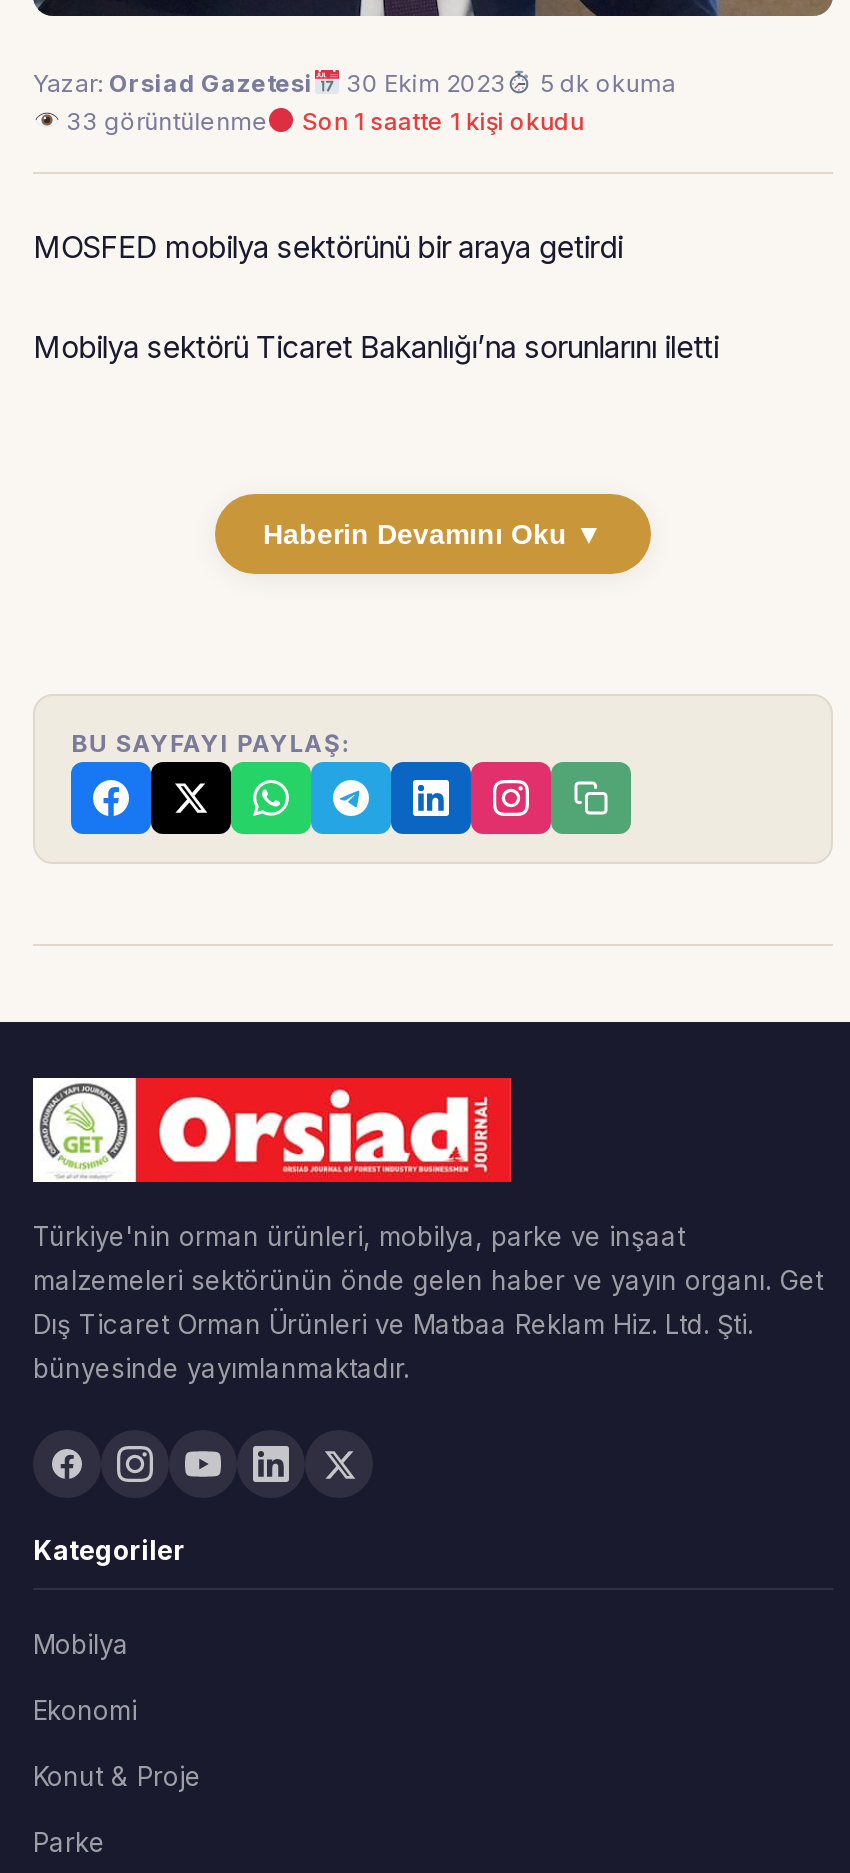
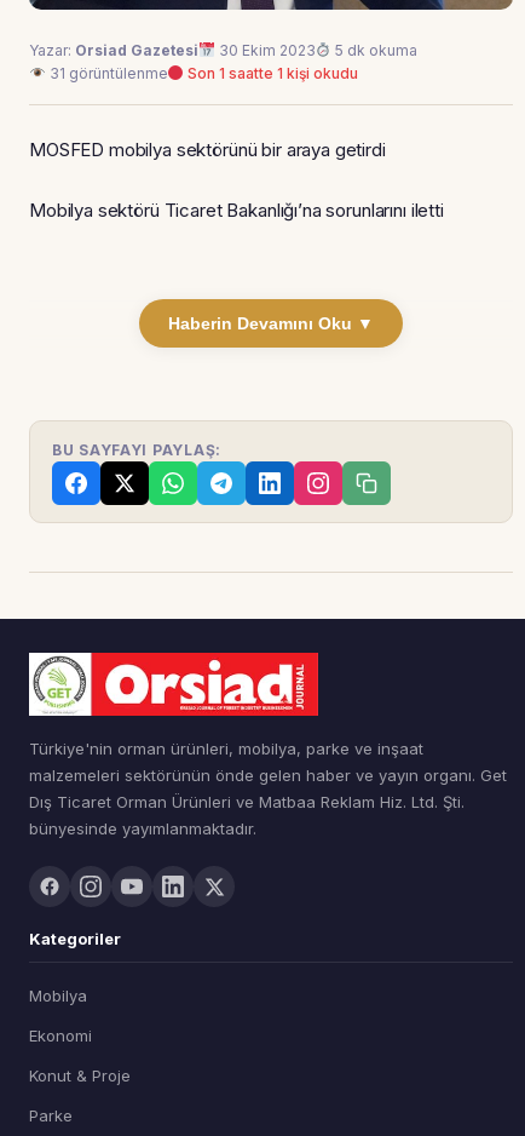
[60,106,268,136] 33 görüntülenme -> [46,64,168,82] 31 görüntülenme

